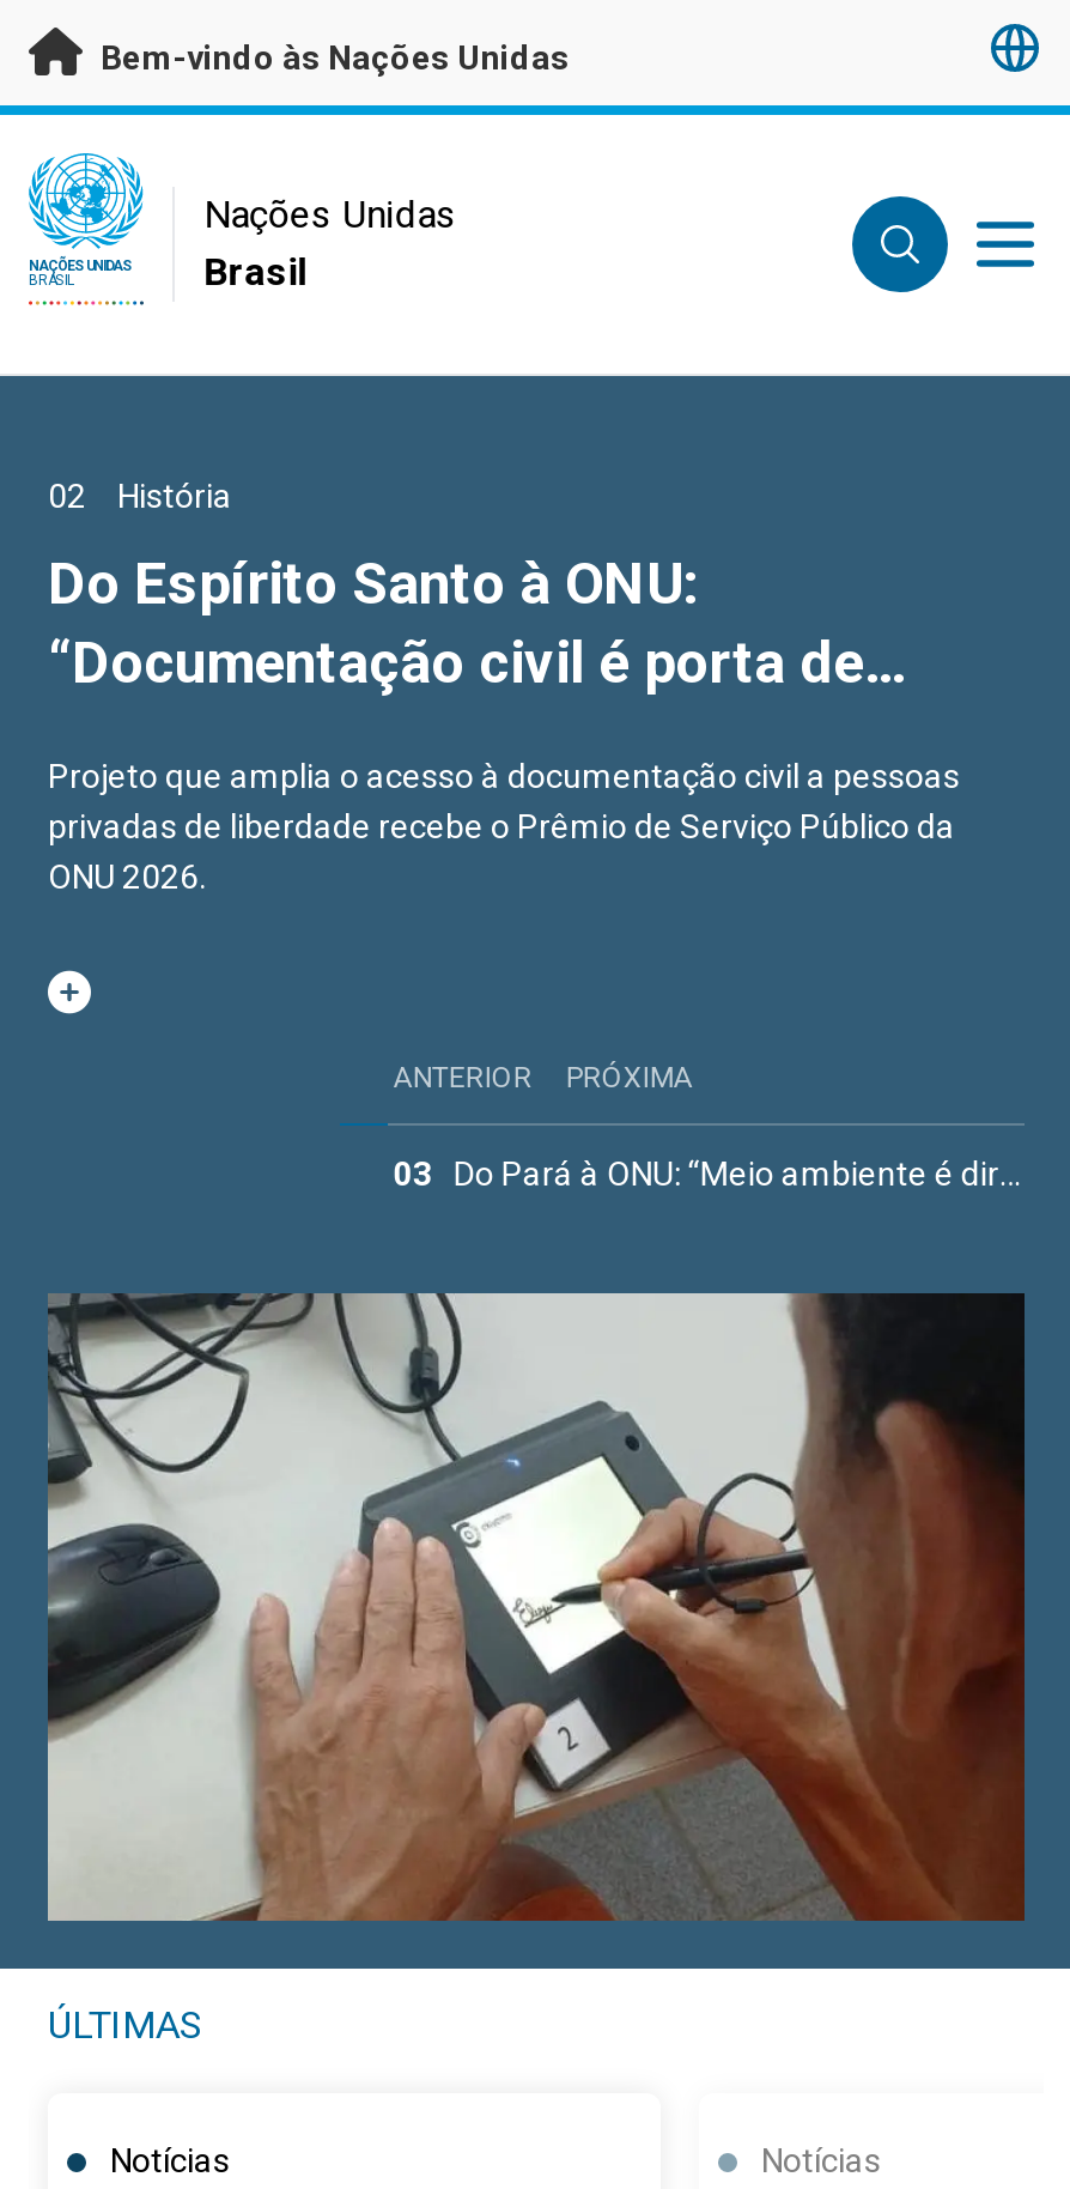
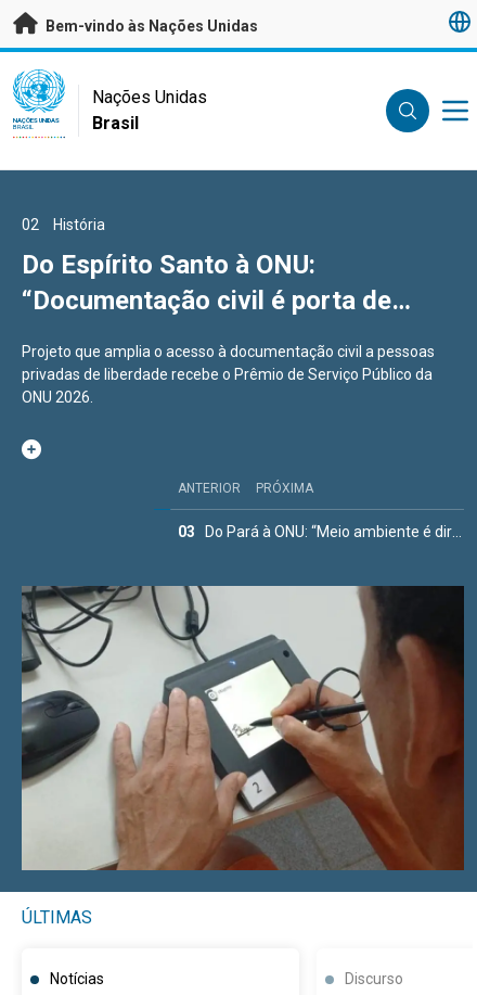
[761,2140,881,2178] Notícias -> [345,970,403,987] Discurso

